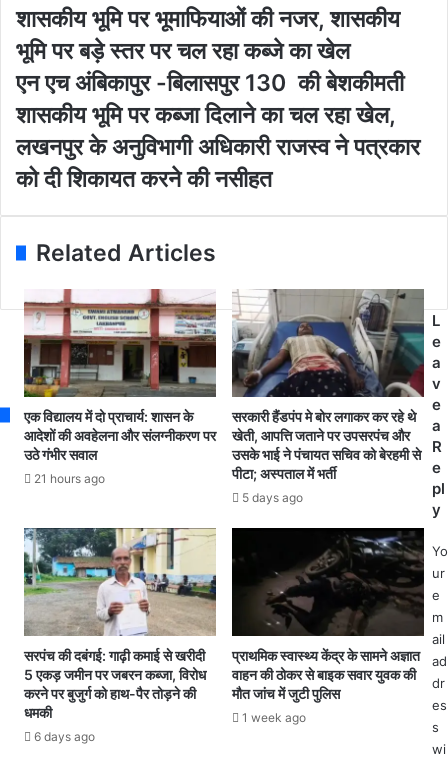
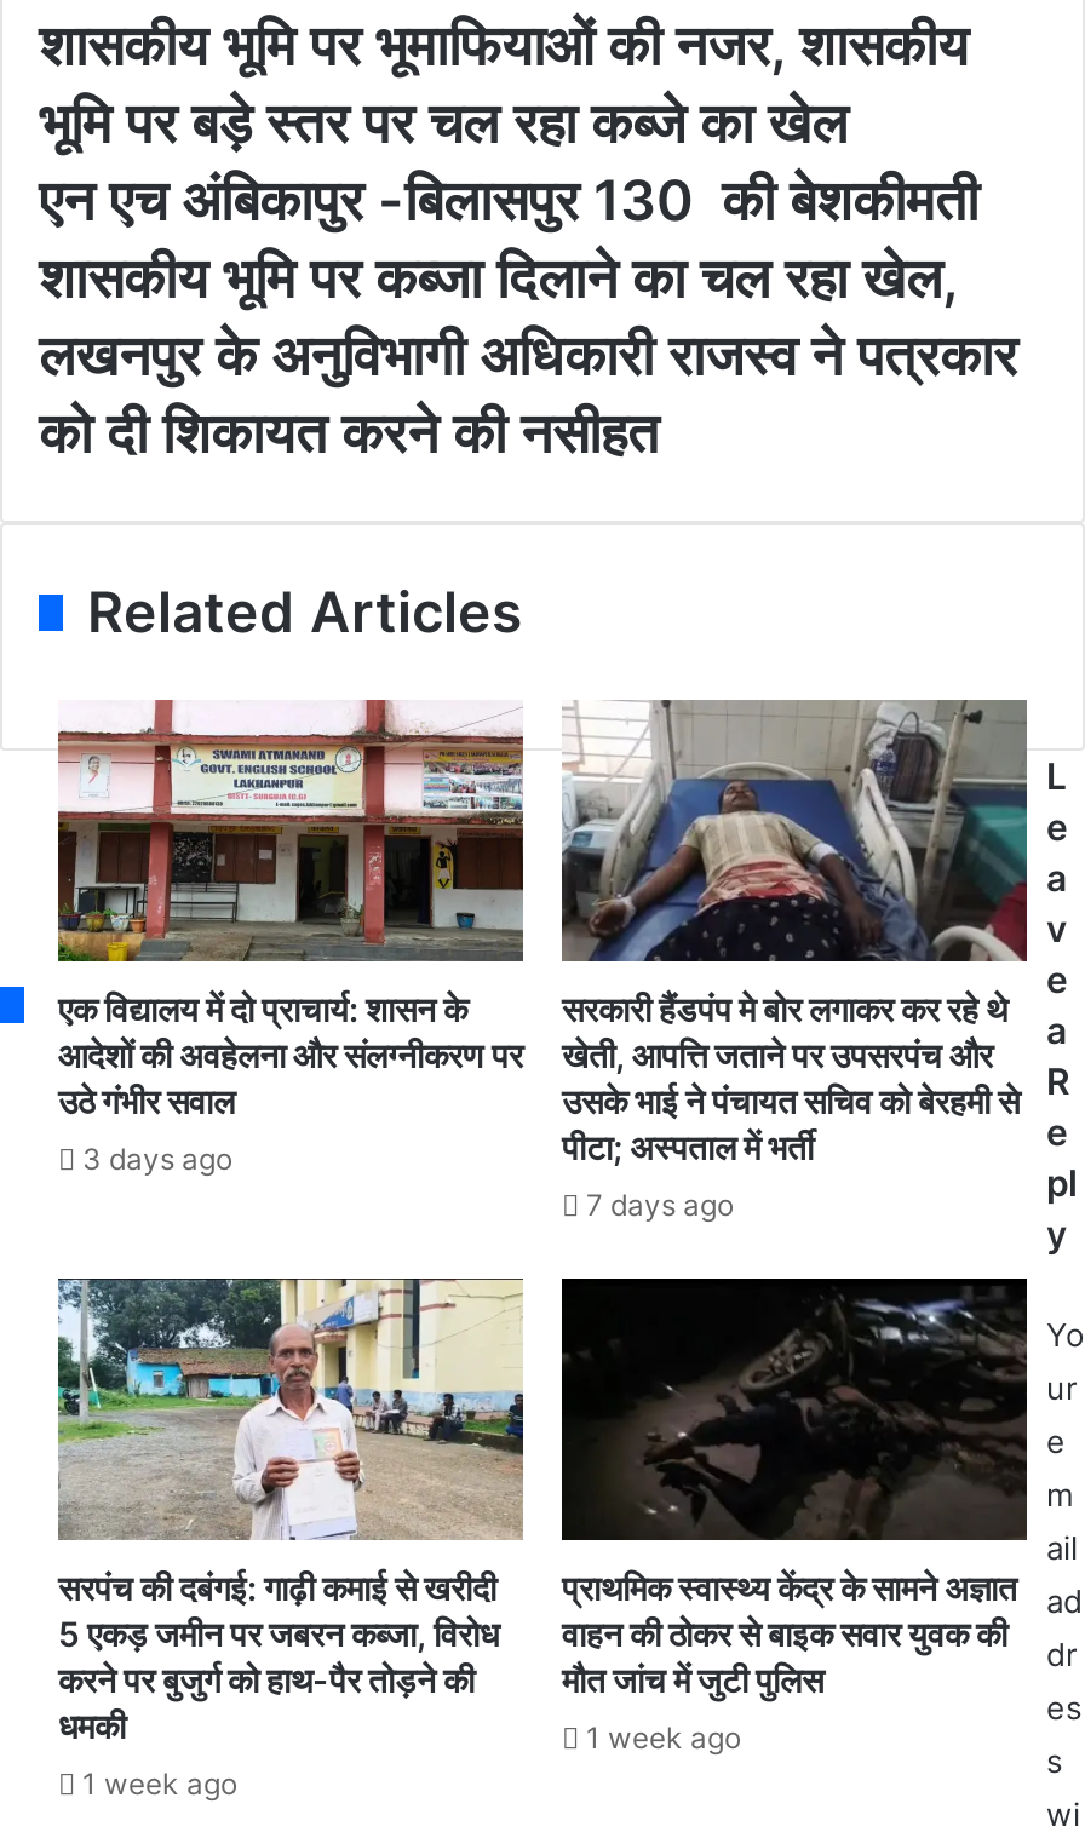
[34,471,105,486] 21 hours ago -> [82,1140,232,1176] 3 days ago
[242,490,303,505] 5 days ago -> [586,1187,734,1223] 7 days ago
[34,729,95,744] 6 days ago -> [82,1765,237,1801] 1 week ago

